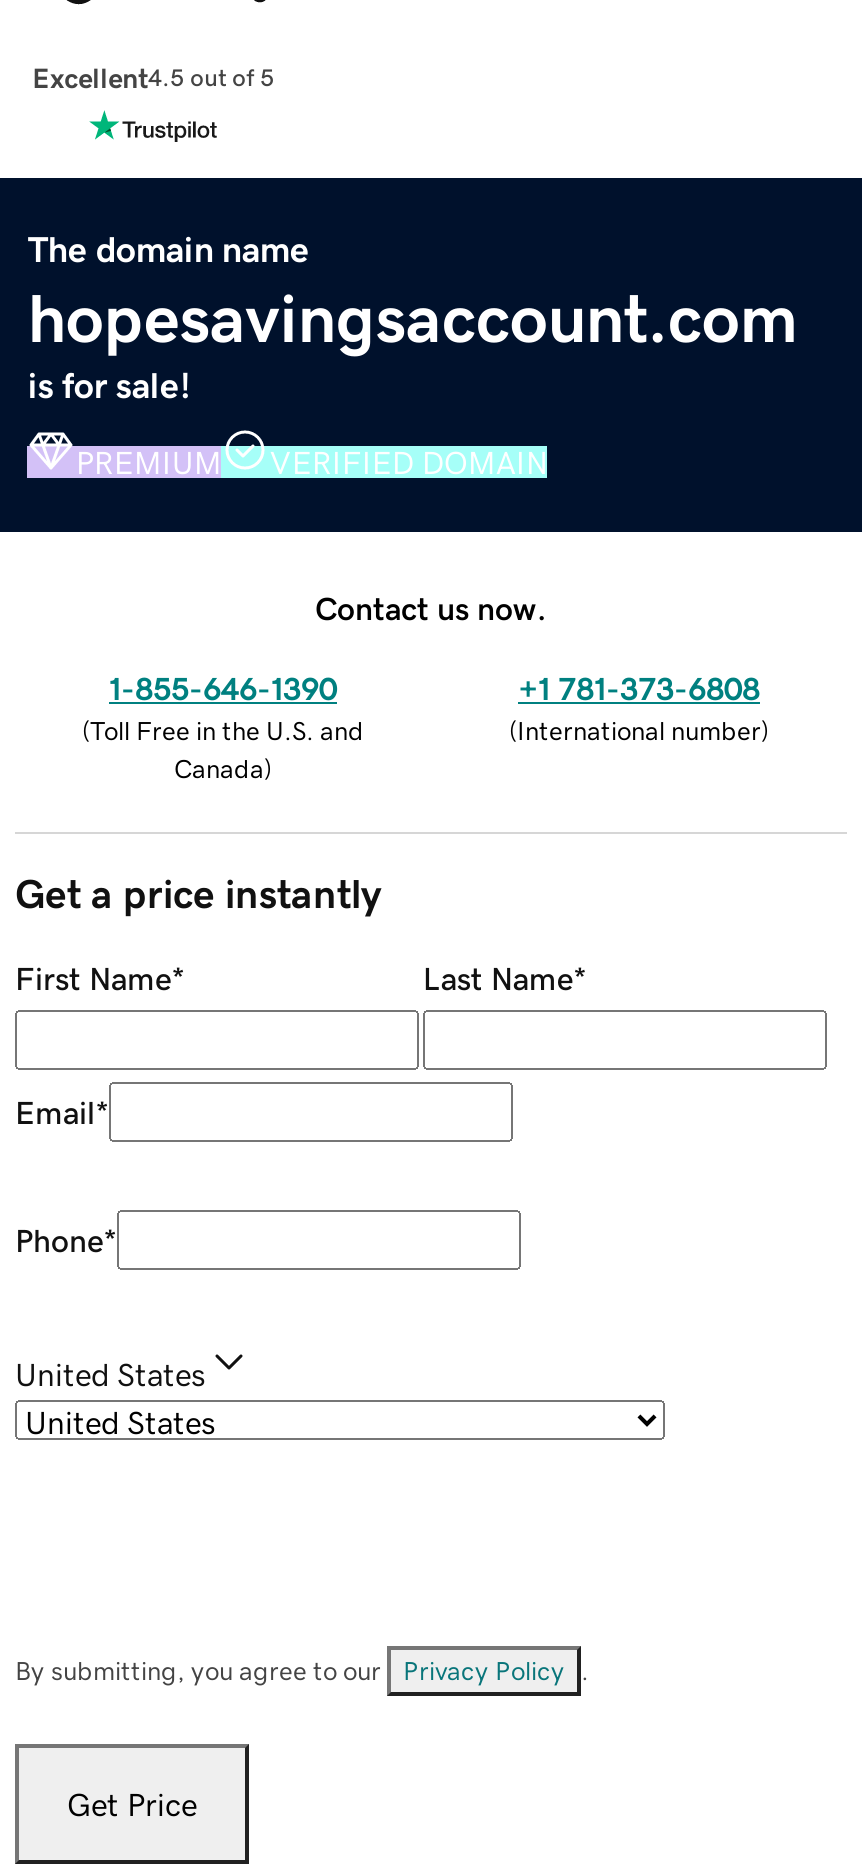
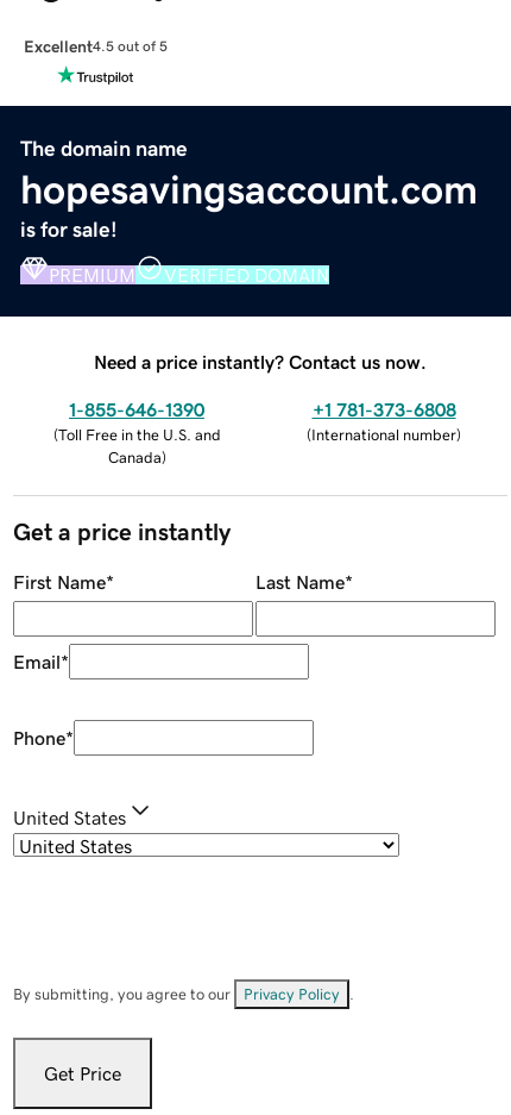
[315,591,547,623] Contact us now. -> [94,352,427,371] Need a price instantly? Contact us now.

